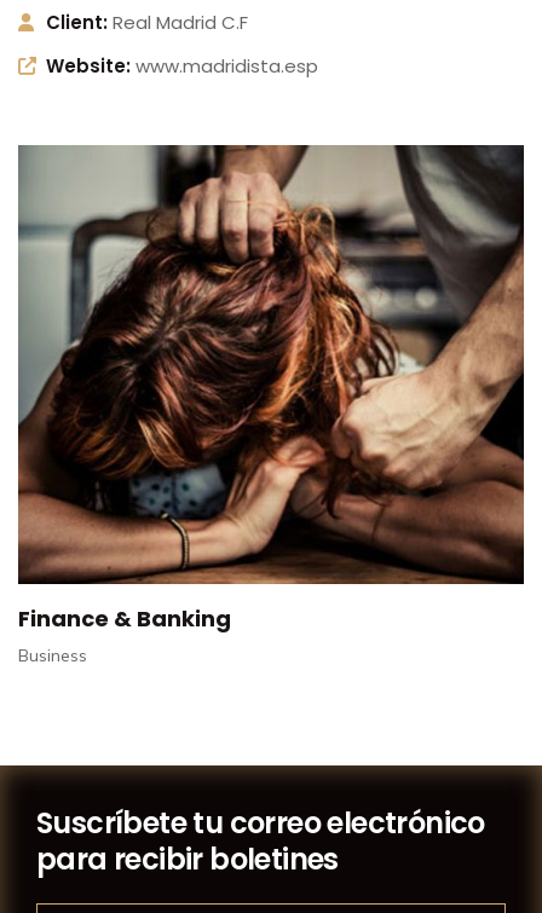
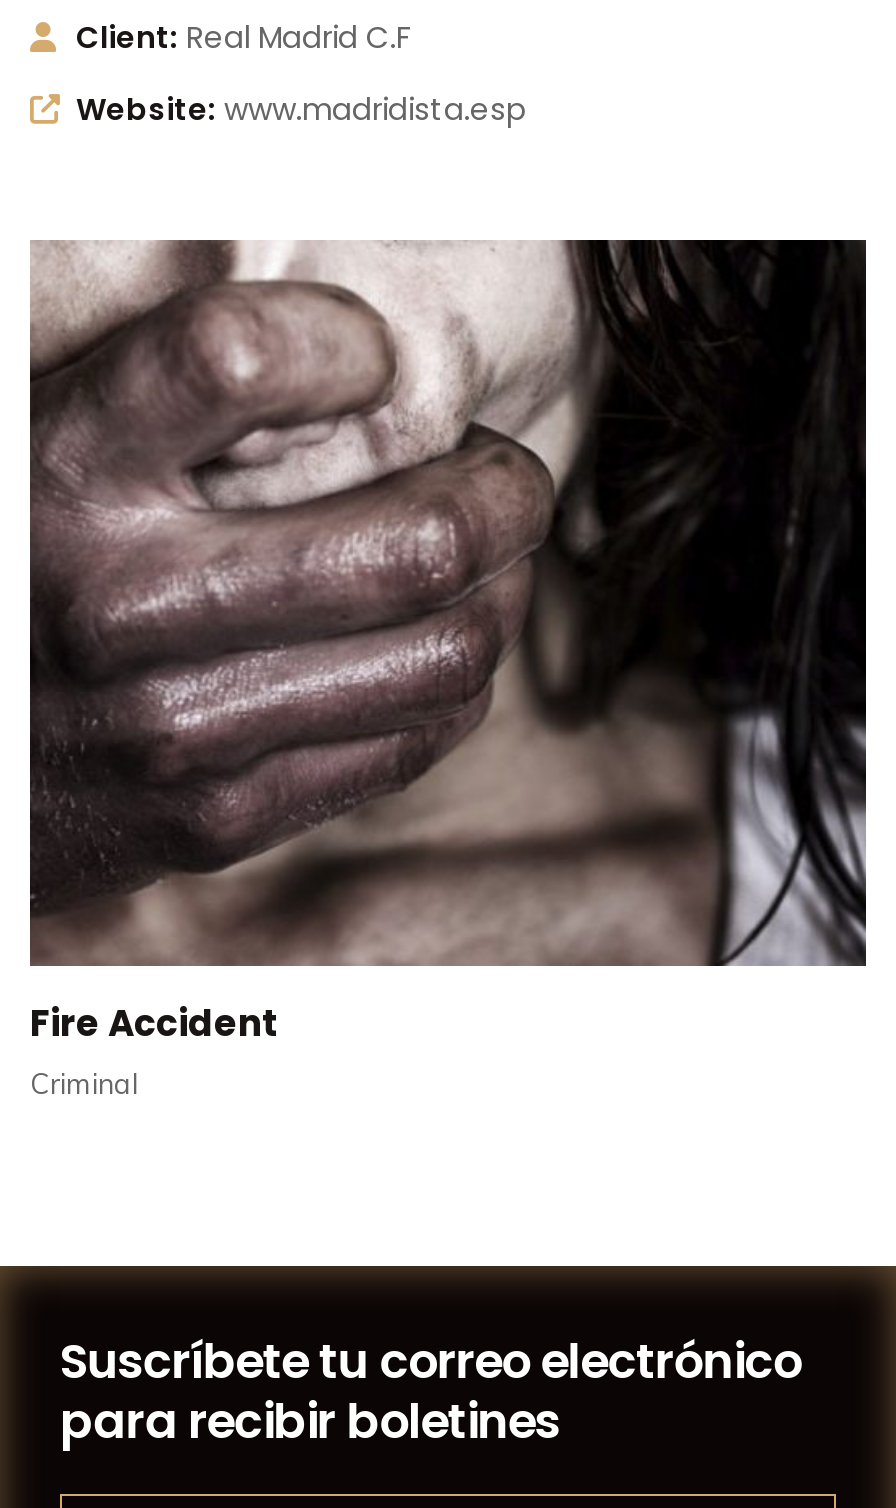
[17,144,525,666] [image] | Finance & Banking | Business -> [28,240,868,1102] [image] | Fire Accident | Criminal

